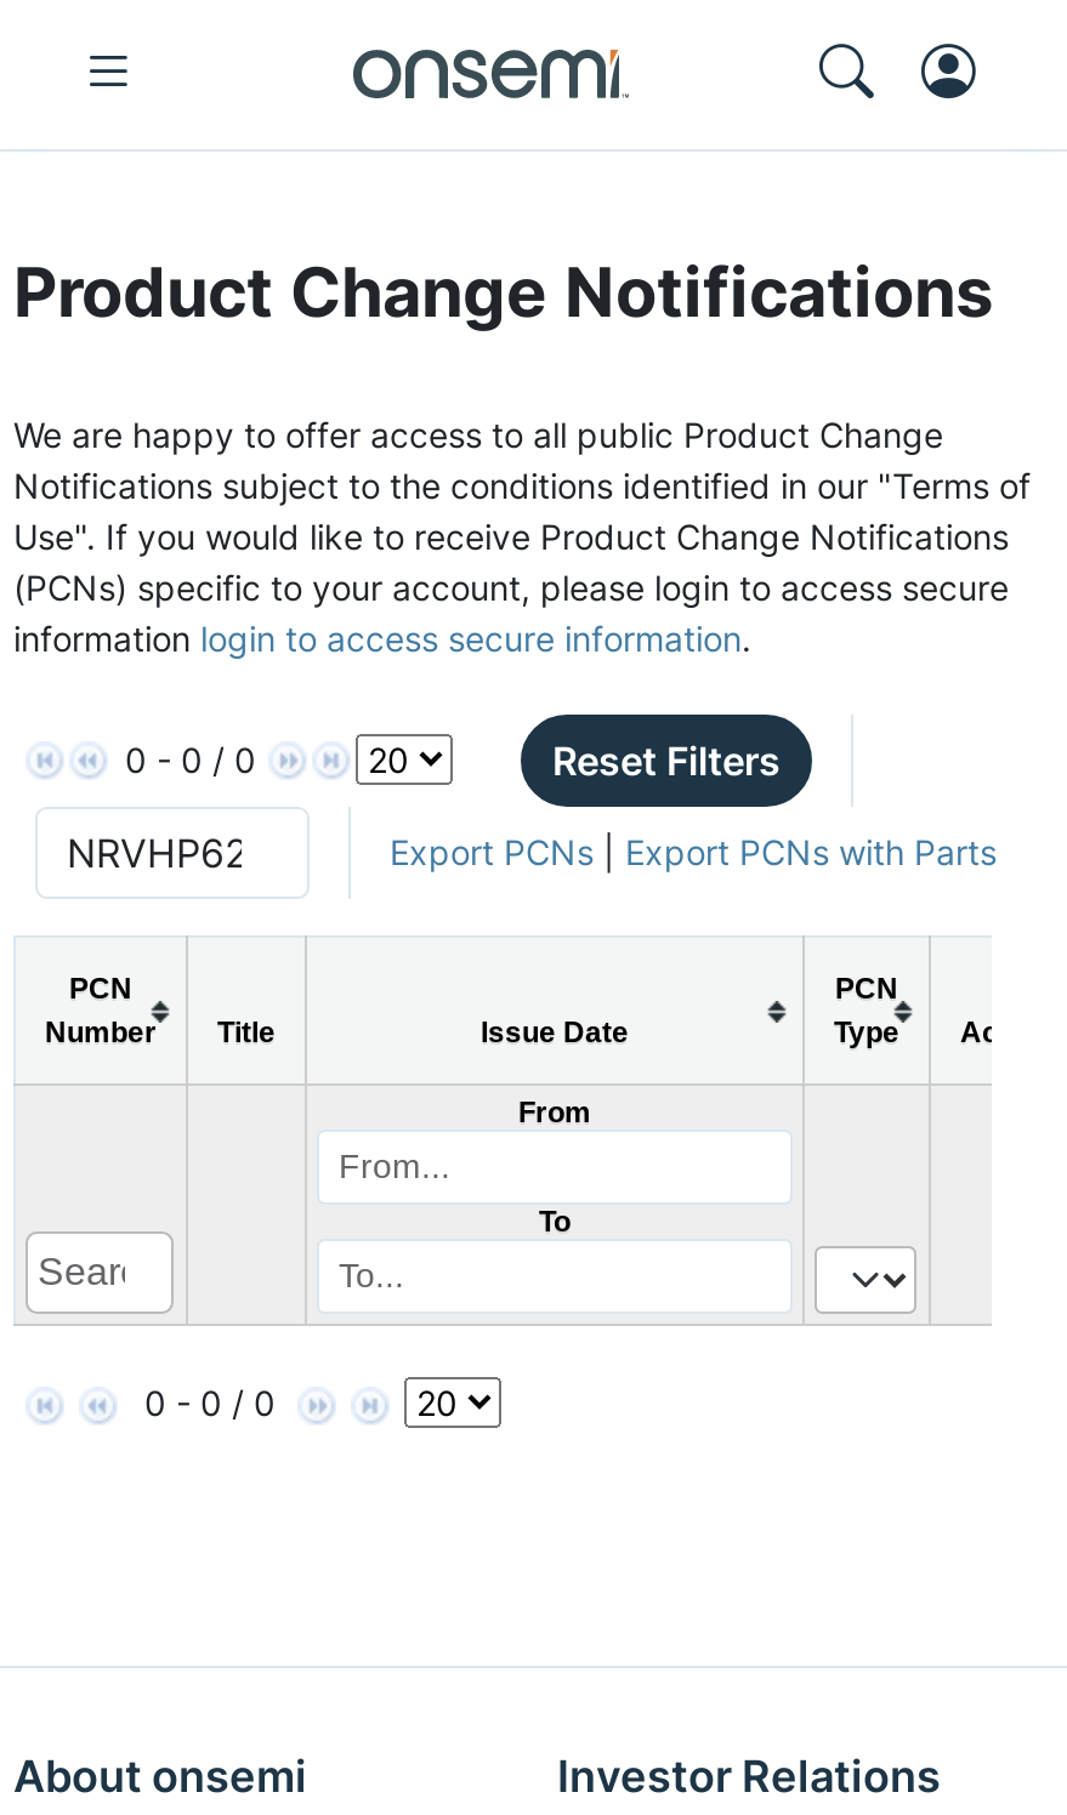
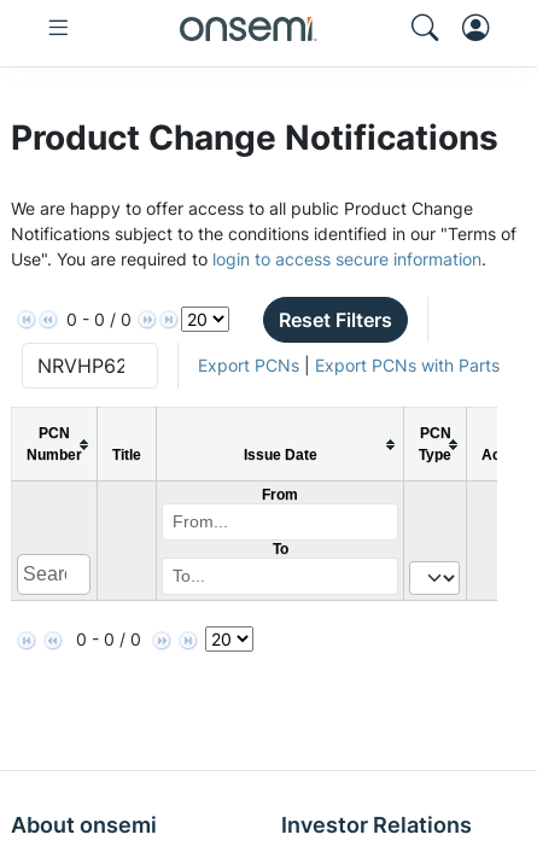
[13,515,1009,658] Use". If you would like to receive Product Change Notifications | (PCNs) specific to your account, please login to access secure | information login to access secure information. -> [11,248,486,269] Use". You are required to login to access secure information.

